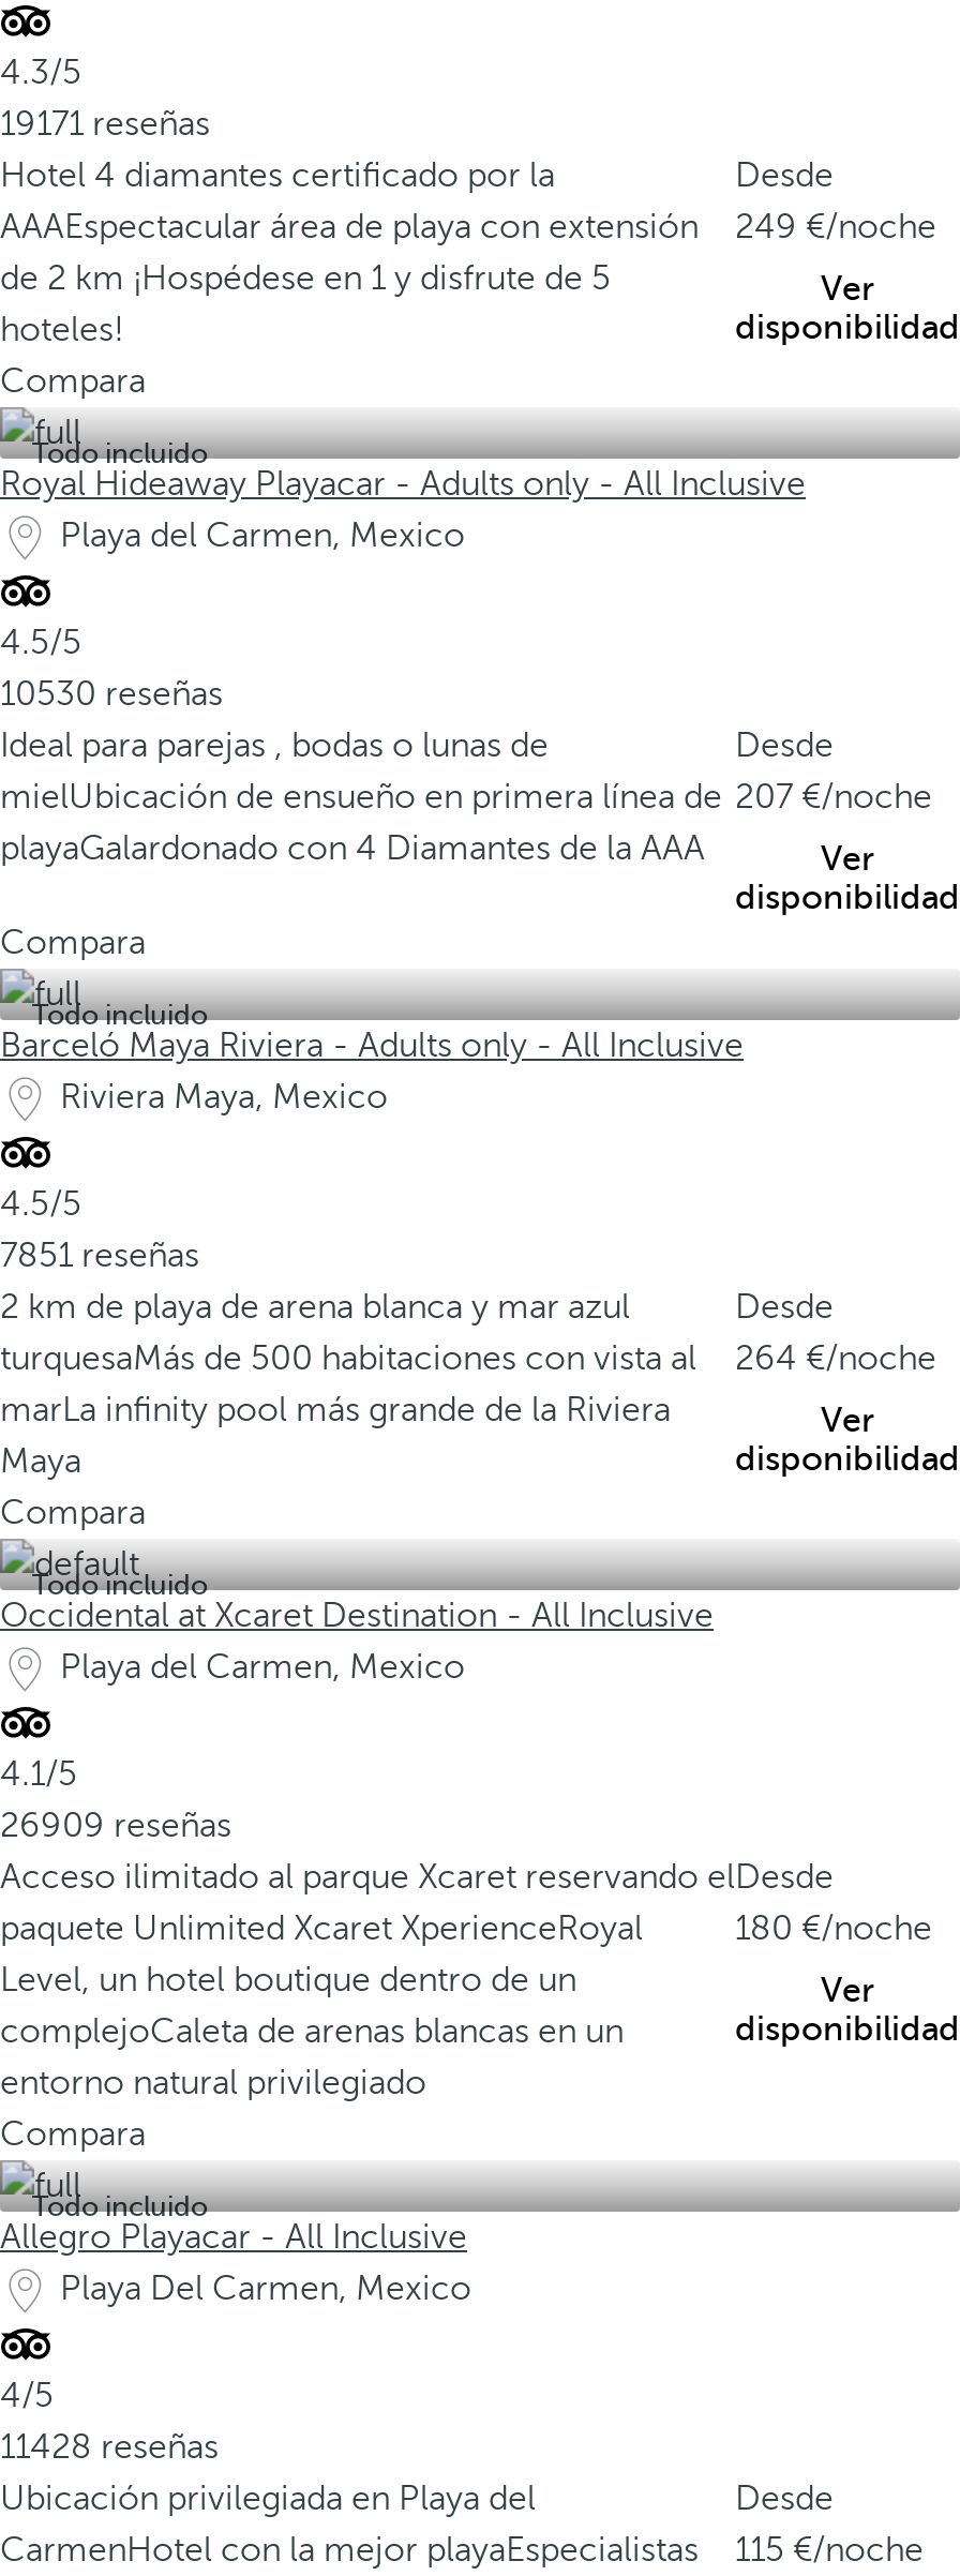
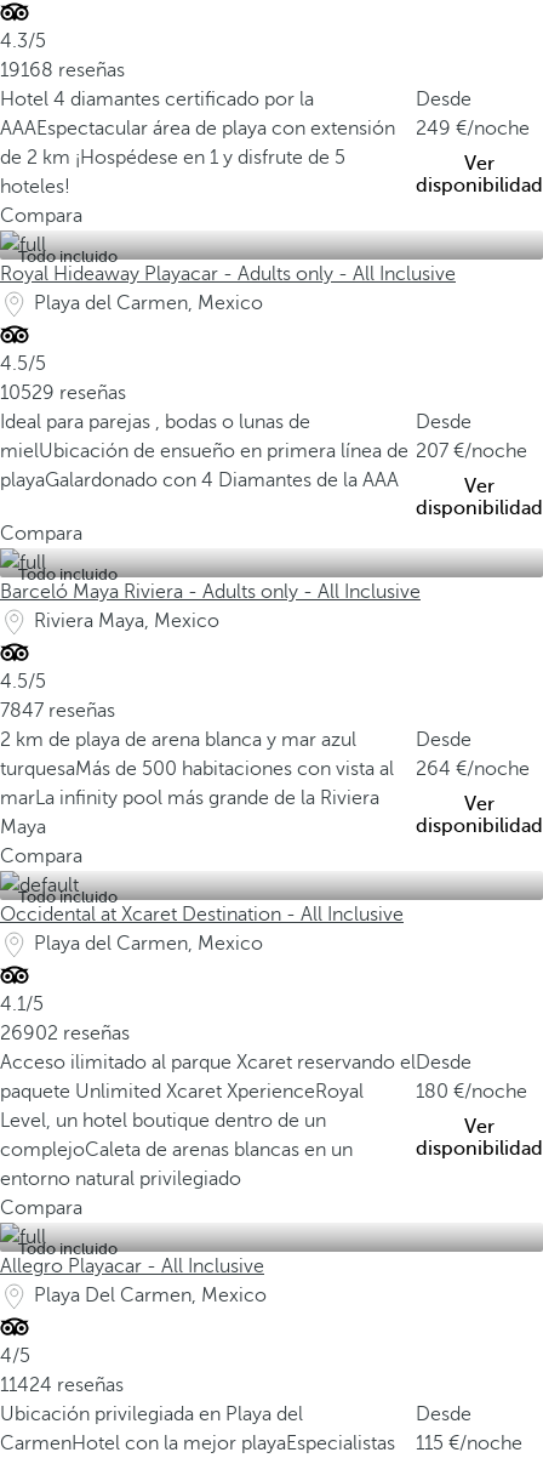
[0,105,210,144] 19171 reseñas -> [0,59,125,81] 19168 reseñas
[0,675,223,714] 10530 reseñas -> [0,382,126,404] 10529 reseñas
[0,1237,199,1275] 7851 reseñas -> [0,700,115,722] 7847 reseñas
[0,1807,231,1845] 26909 reseñas -> [0,1023,130,1044] 26902 reseñas
[0,2428,219,2467] 11428 reseñas -> [0,1374,124,1396] 11424 reseñas

